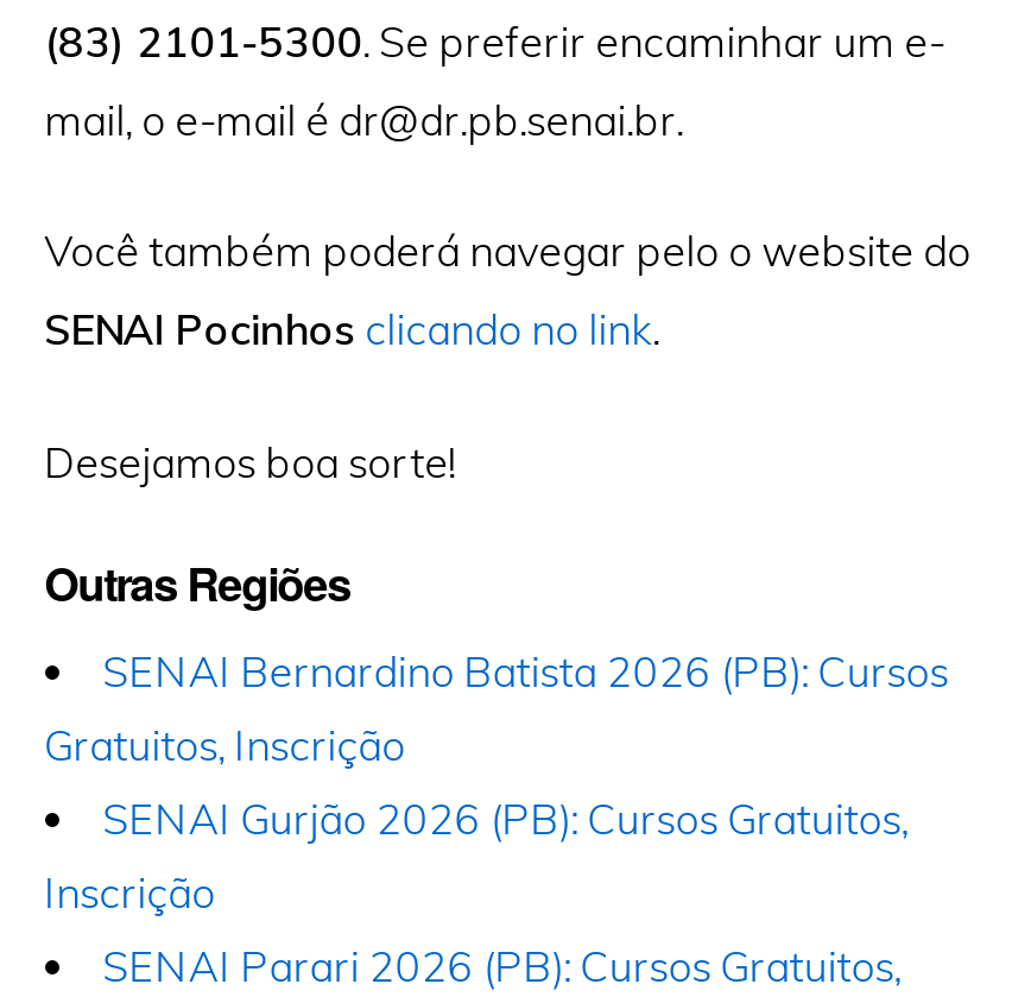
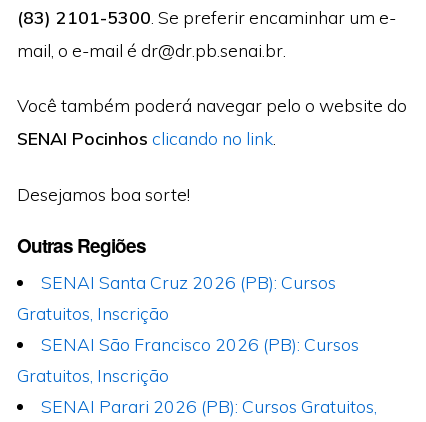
[103,644,949,696] SENAI Bernardino Batista 2026 (PB): Cursos -> [41,271,336,293] SENAI Santa Cruz 2026 (PB): Cursos
[44,791,908,917] SENAI Gurjão 2026 (PB): Cursos Gratuitos, | Inscrição -> [17,333,359,386] SENAI São Francisco 2026 (PB): Cursos | Gratuitos, Inscrição

